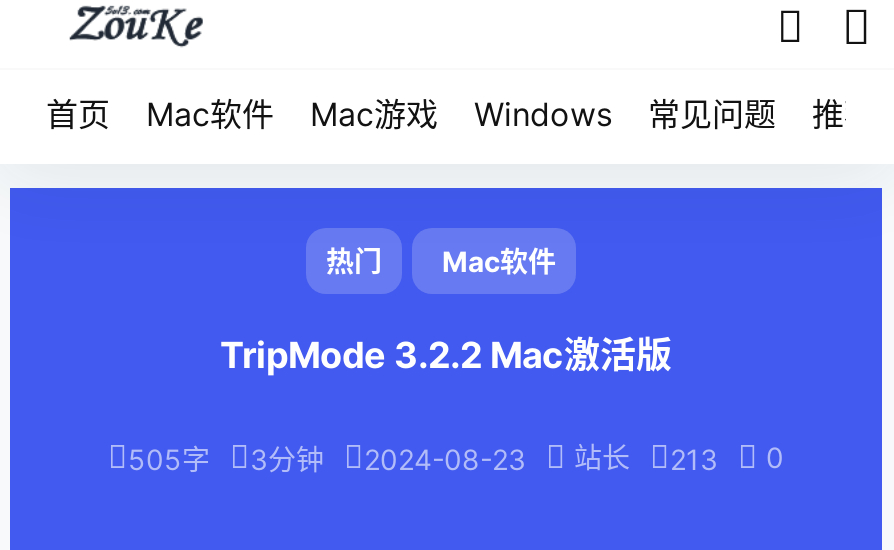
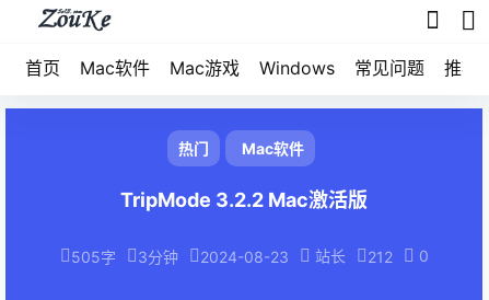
[670,441,718,475] 213 -> [367,247,392,266] 212

